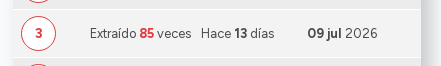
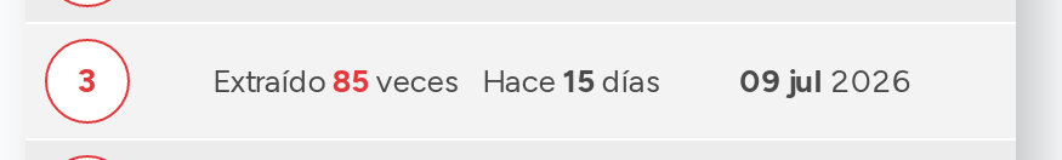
[90,25,274,40] Extraído 85 veces Hace 13 días -> [213,62,660,98] Extraído 85 veces Hace 15 días

